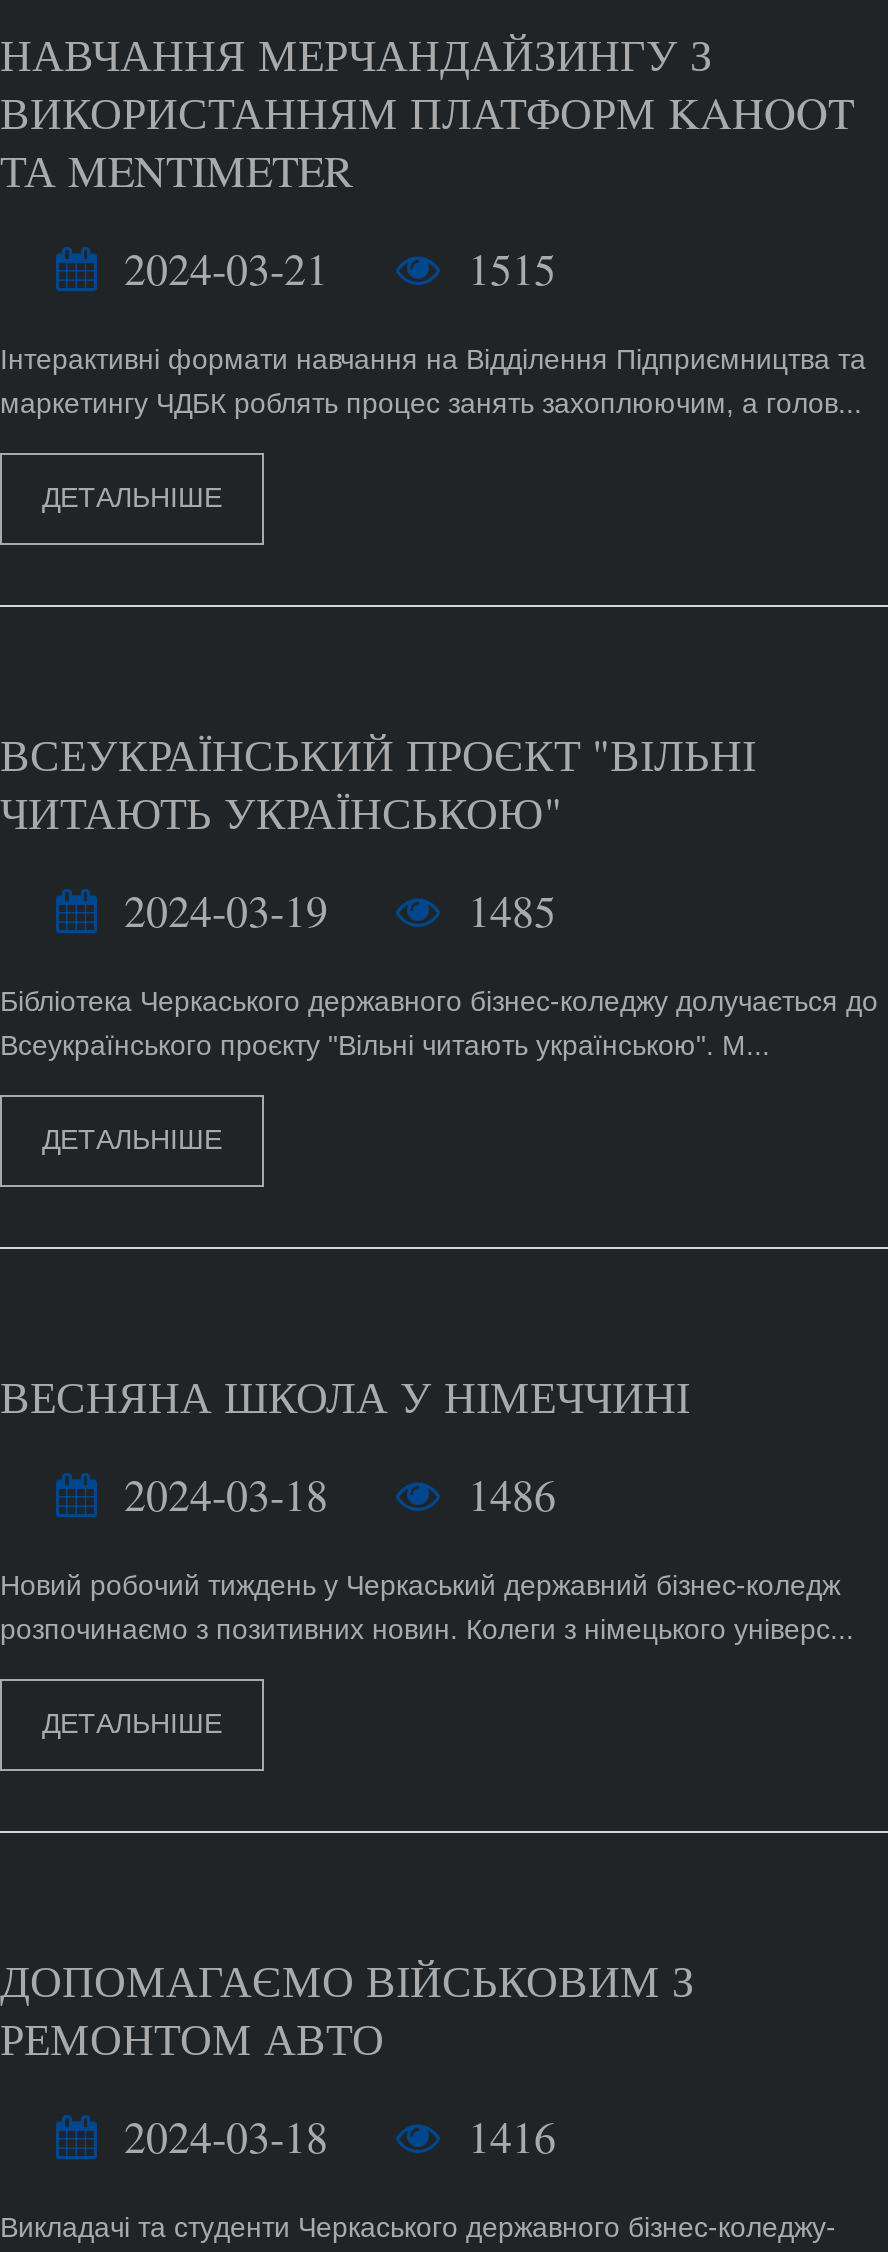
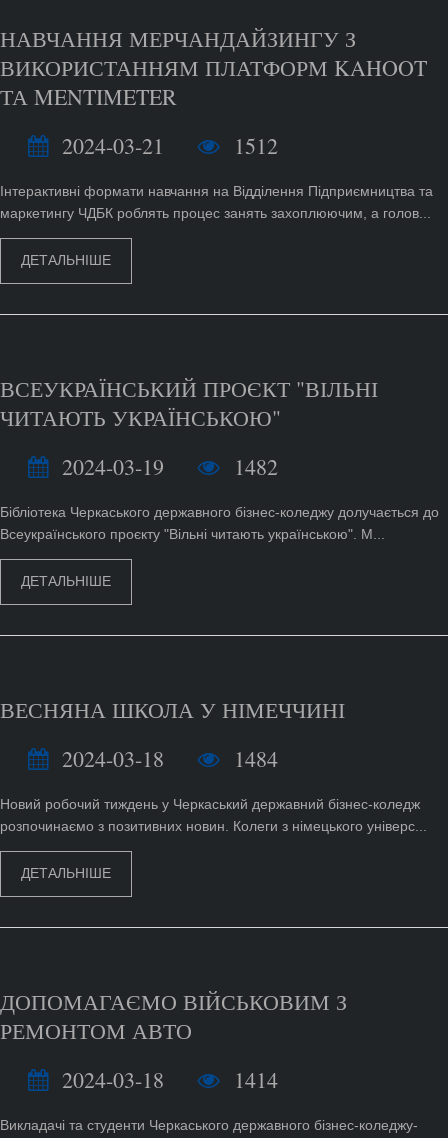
[96,239,556,297] 2024-03-21 1515 -> [48,131,278,160] 2024-03-21 1512
[96,881,556,939] 2024-03-19 1485 -> [48,452,278,481] 2024-03-19 1482
[96,1465,556,1523] 2024-03-18 1486 -> [48,744,278,773] 2024-03-18 1484
[96,2107,556,2165] 2024-03-18 1416 -> [48,1065,278,1094] 2024-03-18 1414

